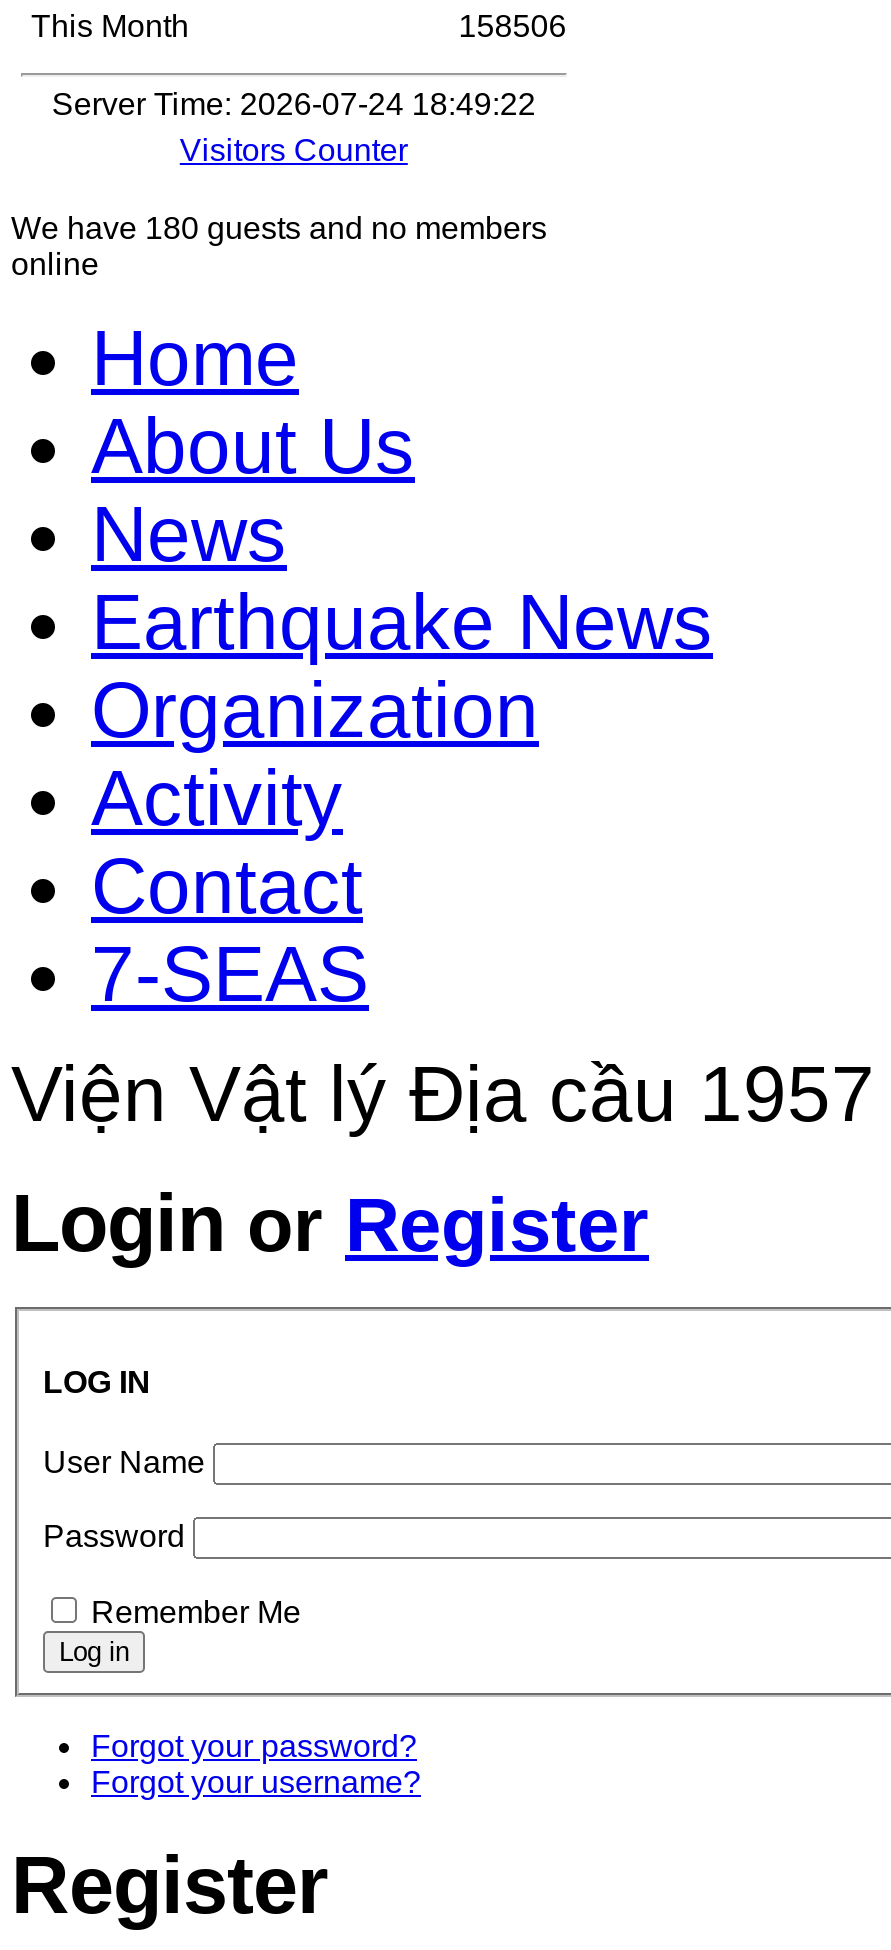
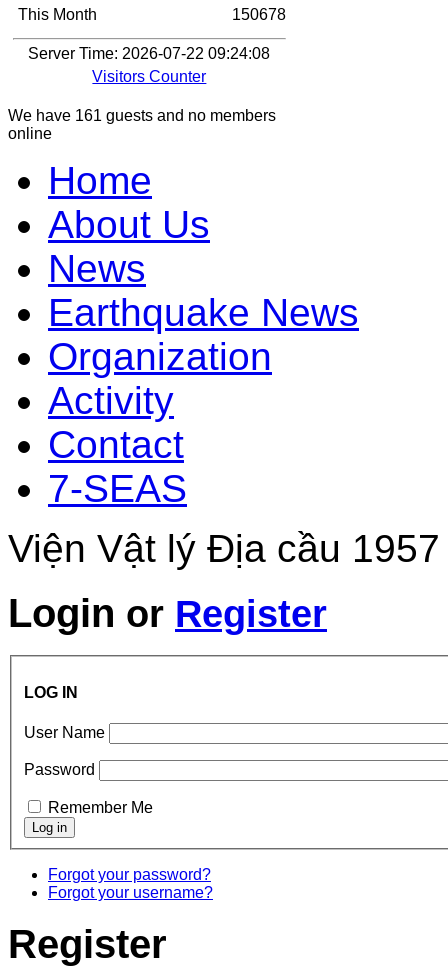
[459,9,567,43] 158506 -> [232,6,286,23] 150678
[52,87,536,121] Server Time: 2026-07-24 18:49:22 -> [28,45,270,62] Server Time: 2026-07-22 09:24:08
[11,211,547,245] We have 180 guests and no members -> [8,107,276,124] We have 161 guests and no members

